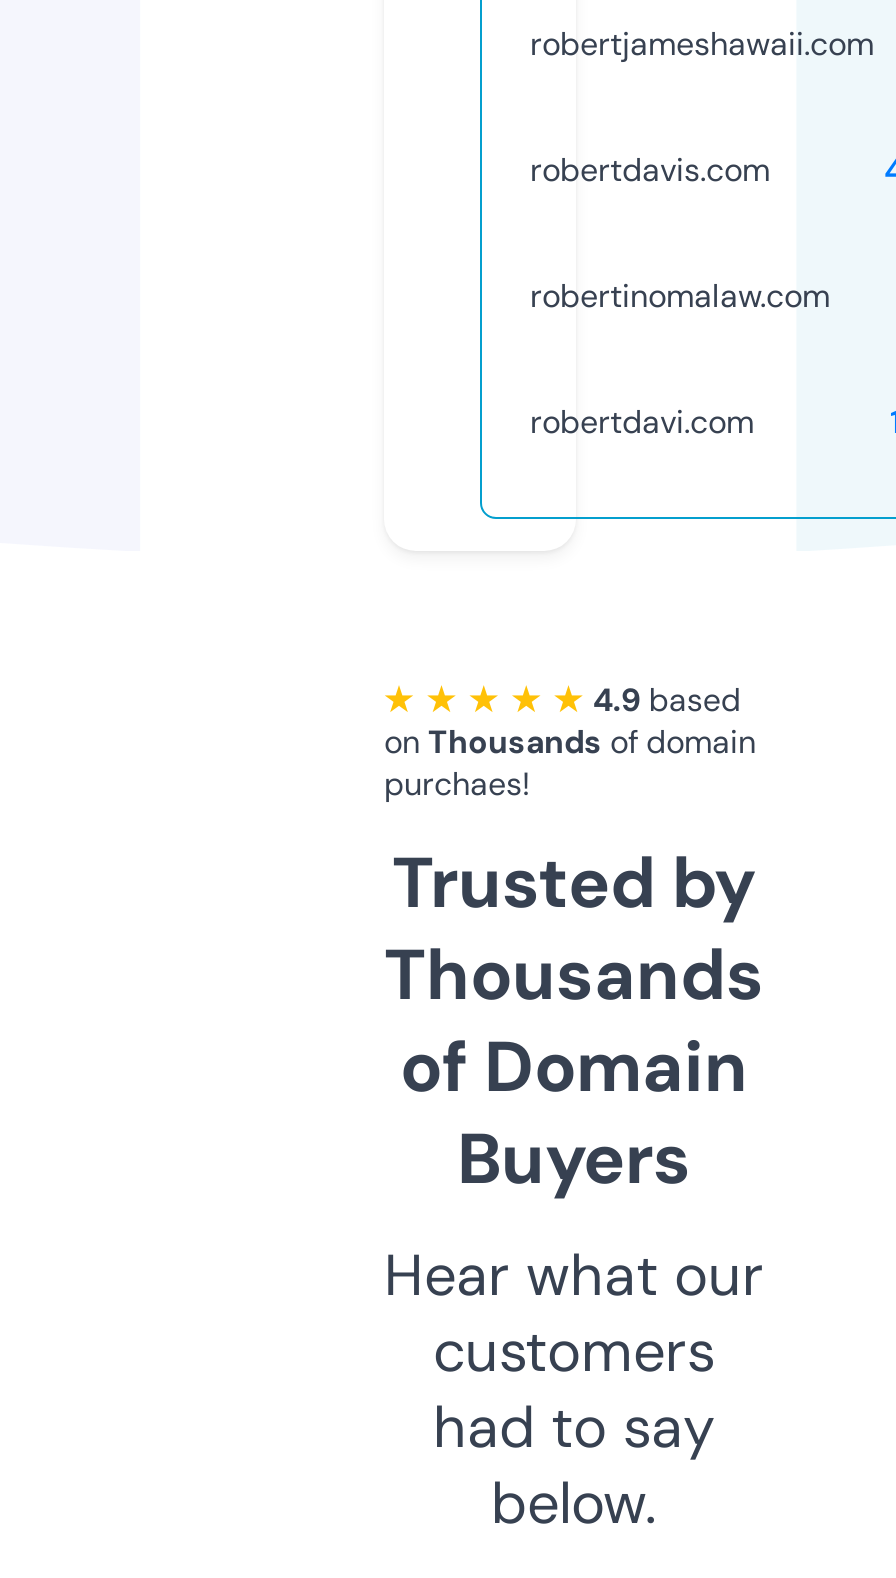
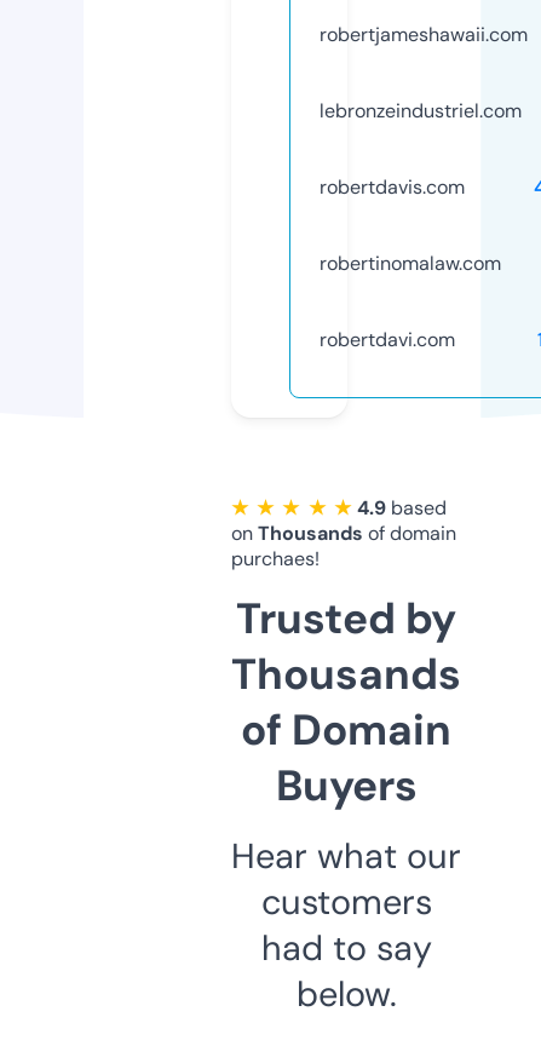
none -> [320,98,522,123] lebronzeindustriel.com

